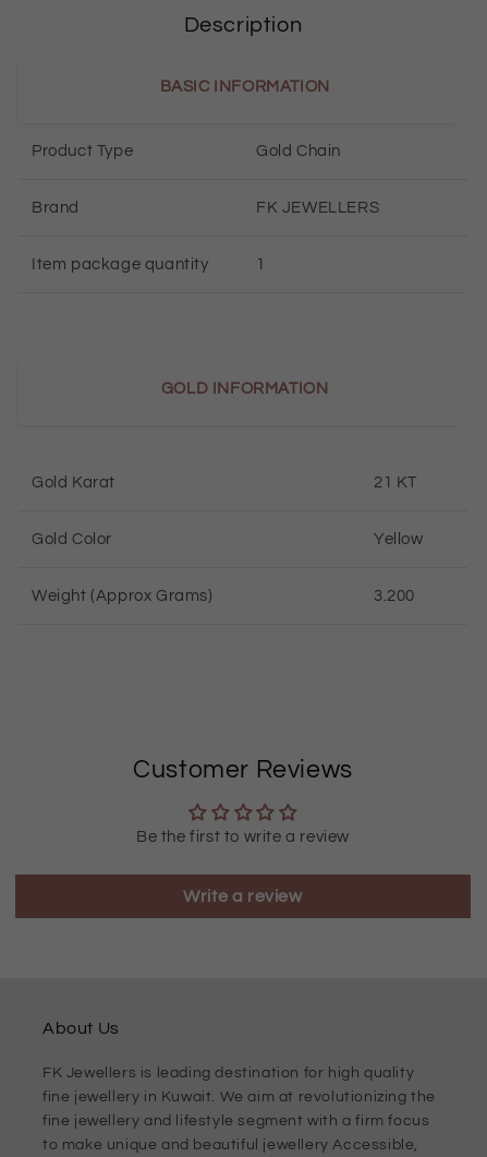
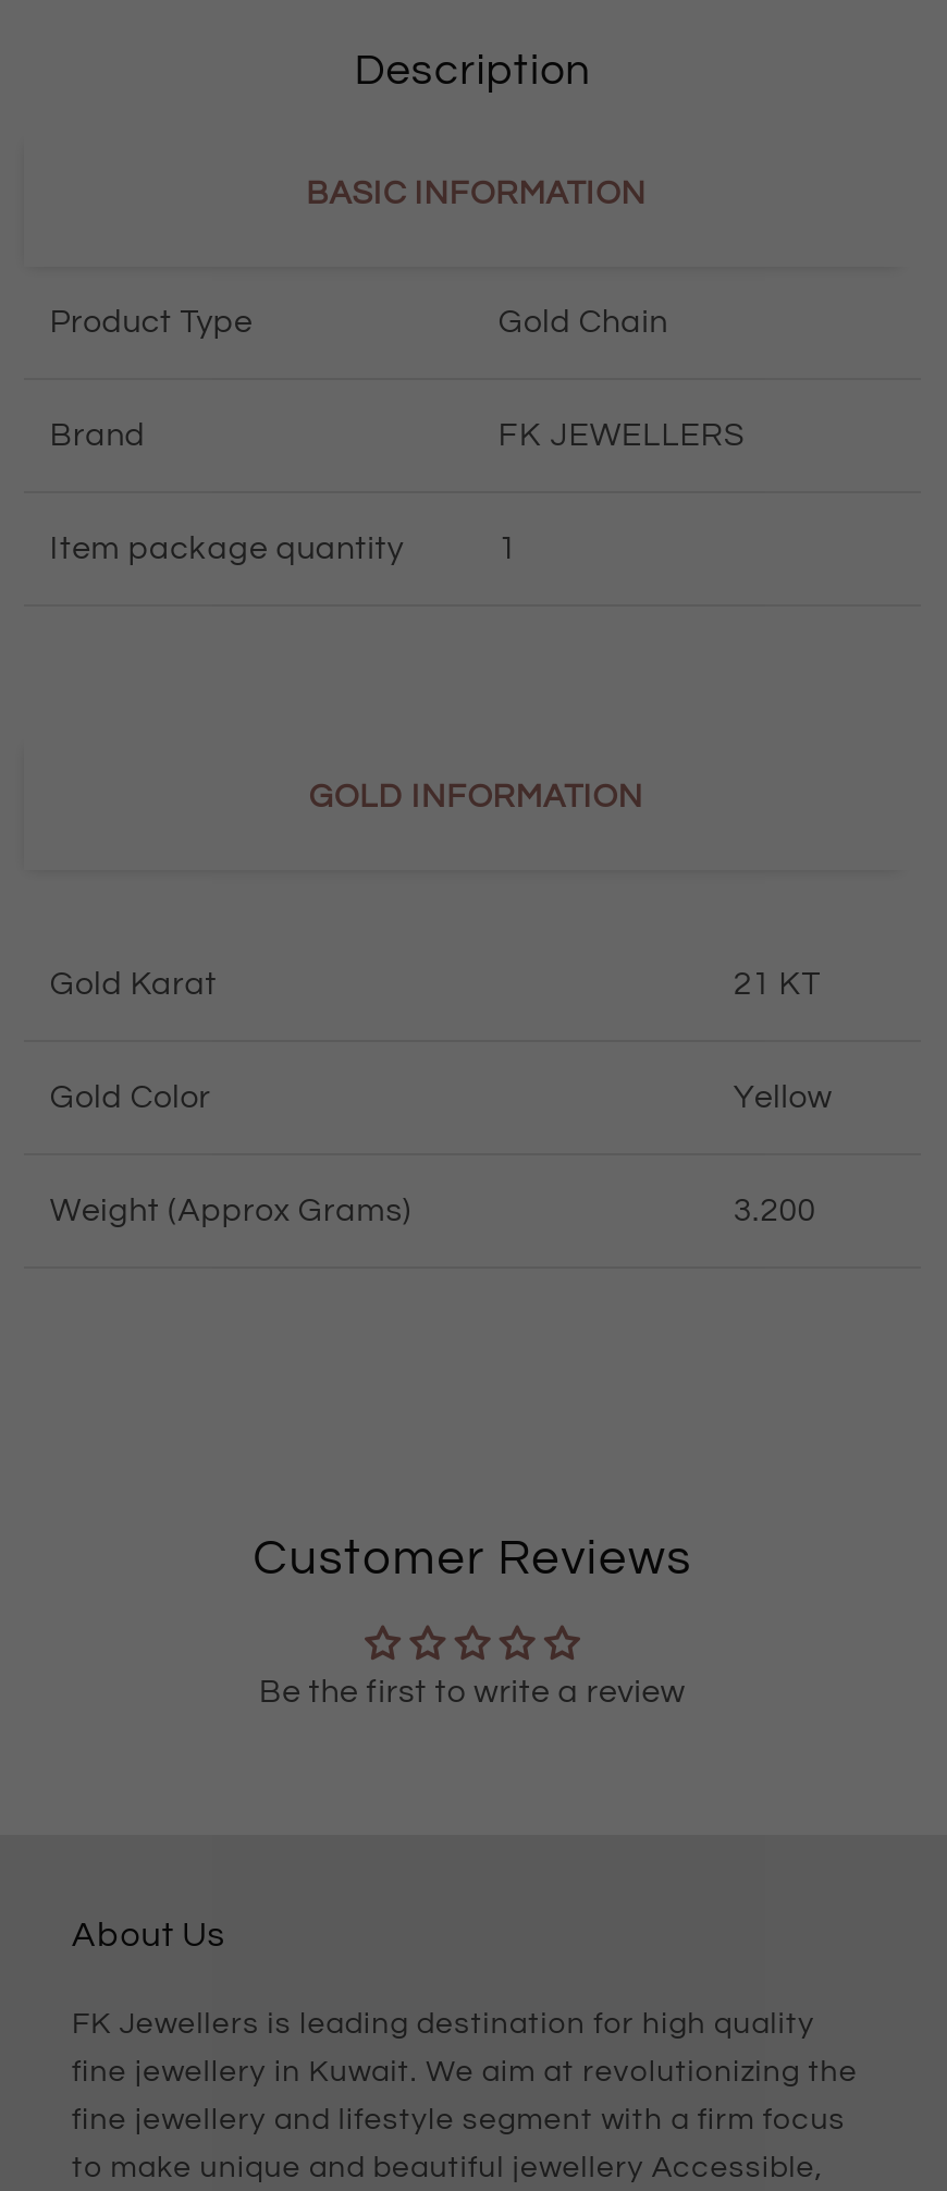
[183,888,303,905] Write a review -> none

